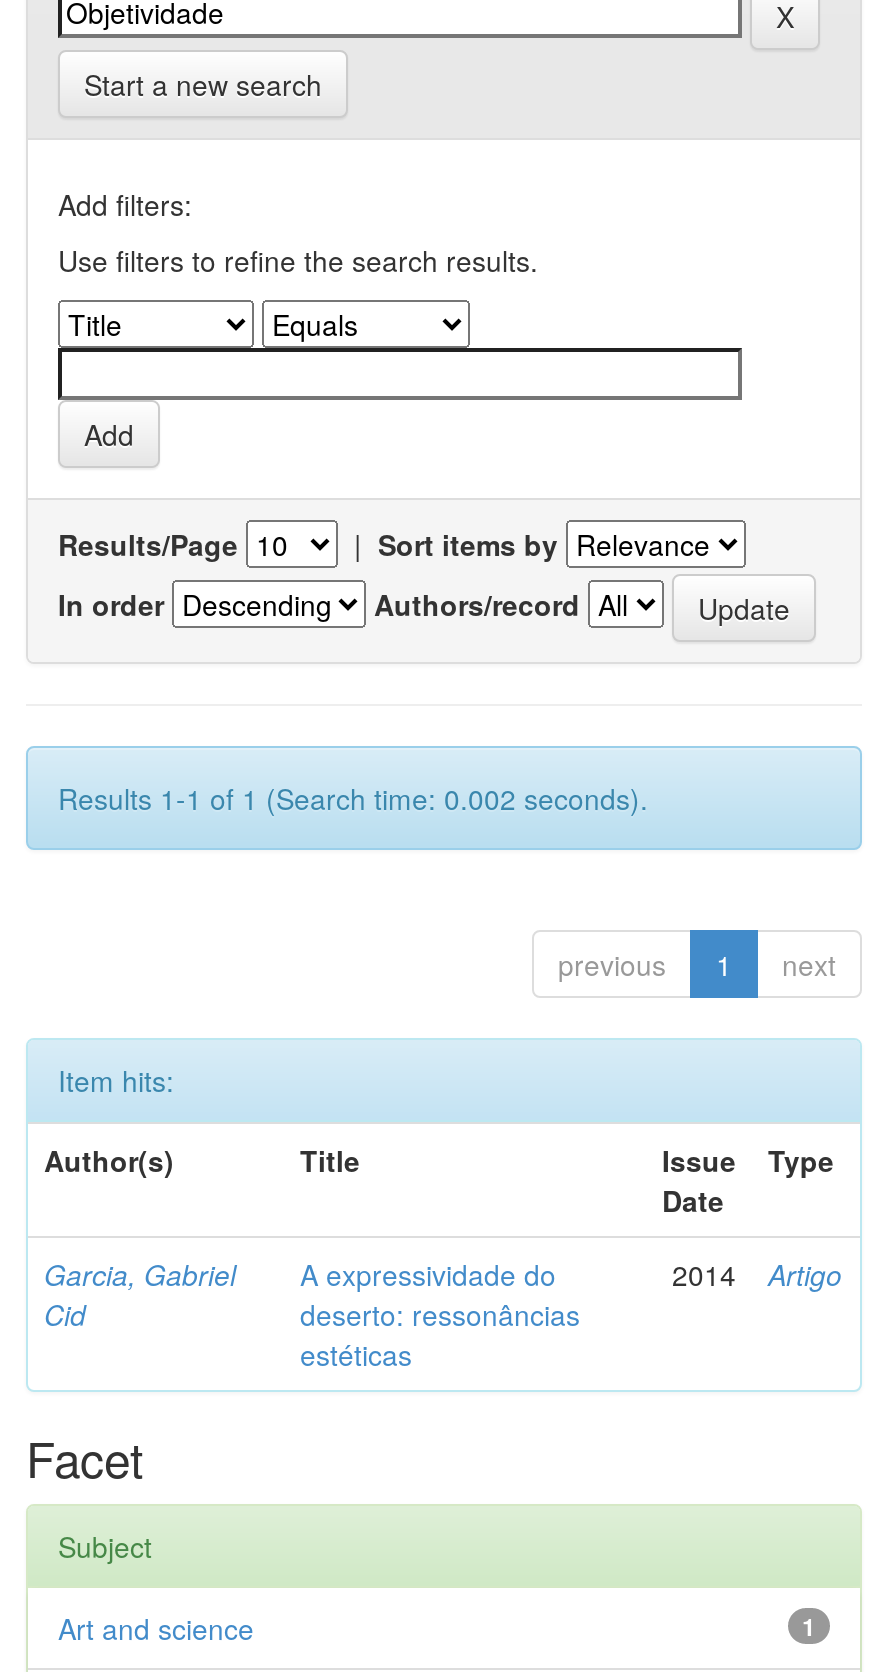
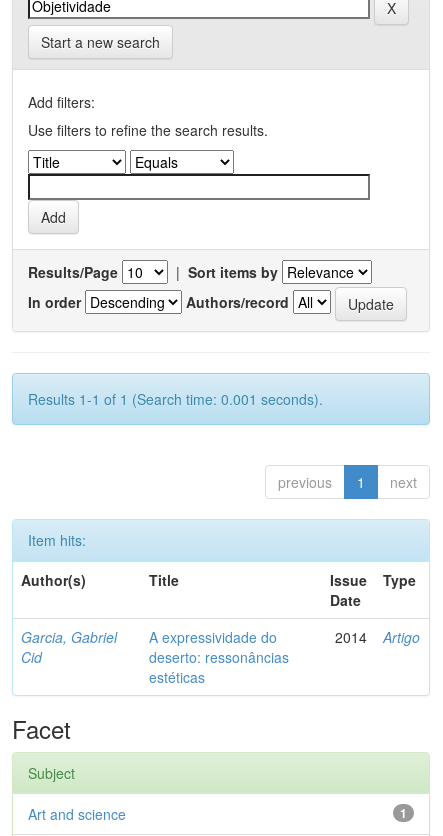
[58,778,648,818] Results 1-1 of 1 (Search time: 0.002 seconds). -> [28,389,323,409] Results 1-1 of 1 (Search time: 0.001 seconds).

